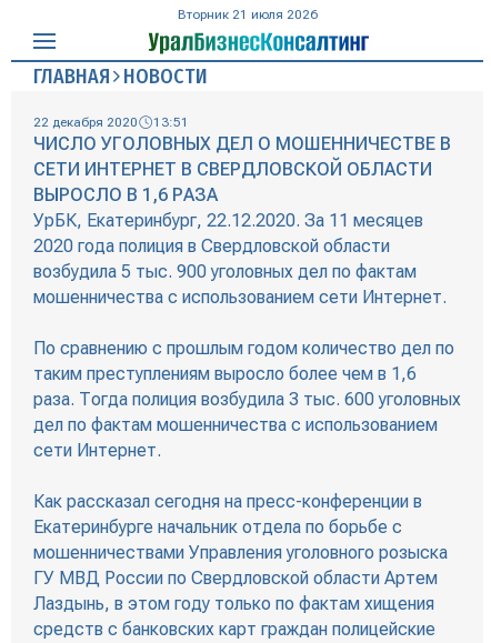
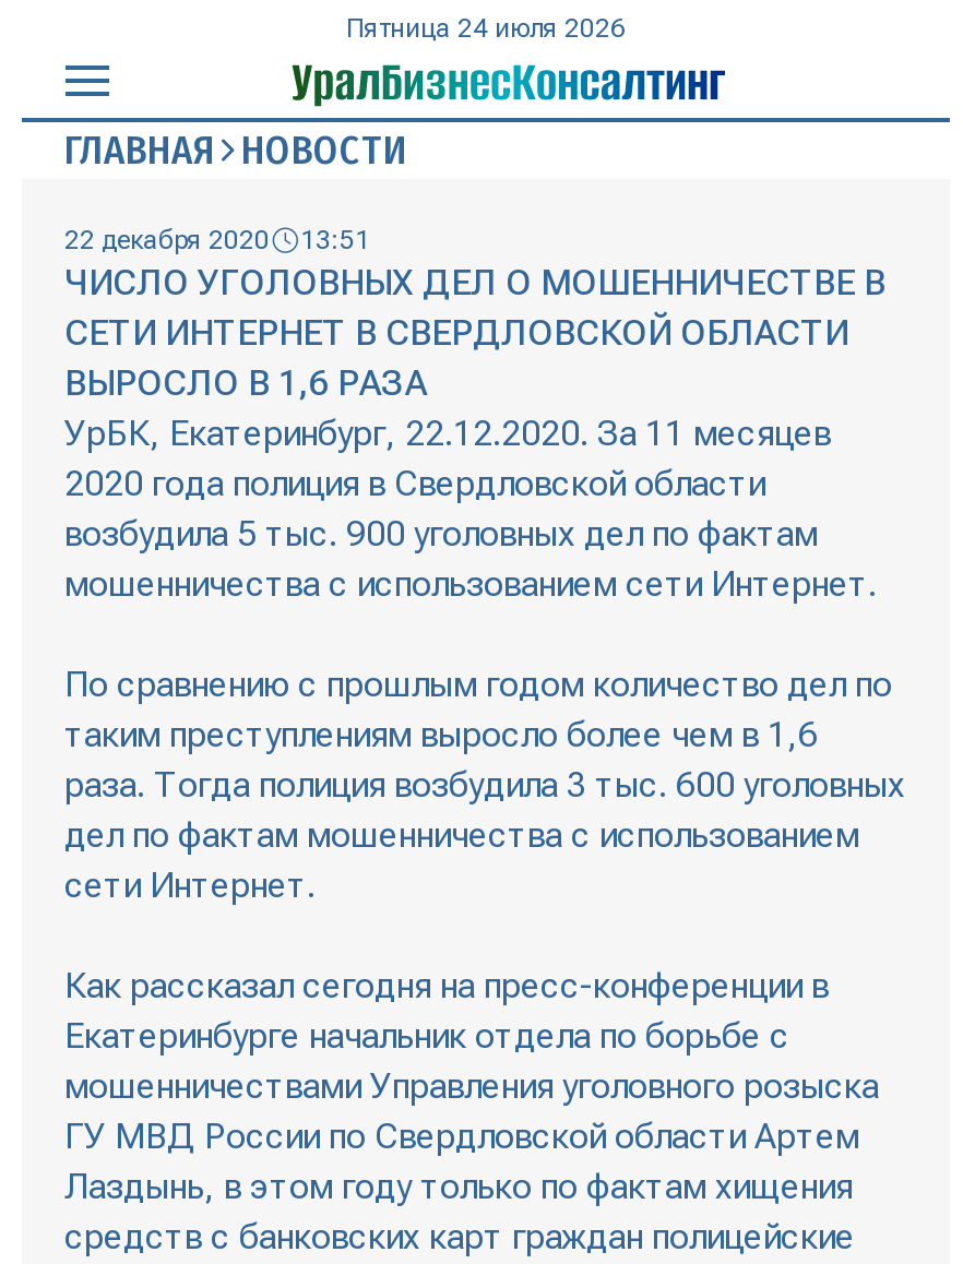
[177,7,317,22] Вторник 21 июля 2026 -> [345,13,625,44] Пятница 24 июля 2026

